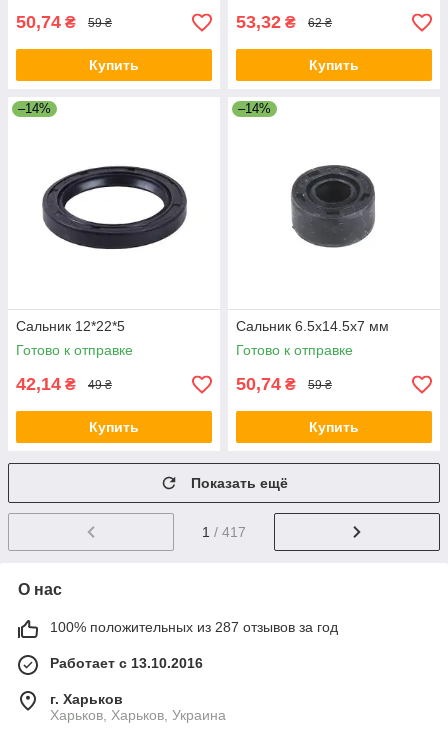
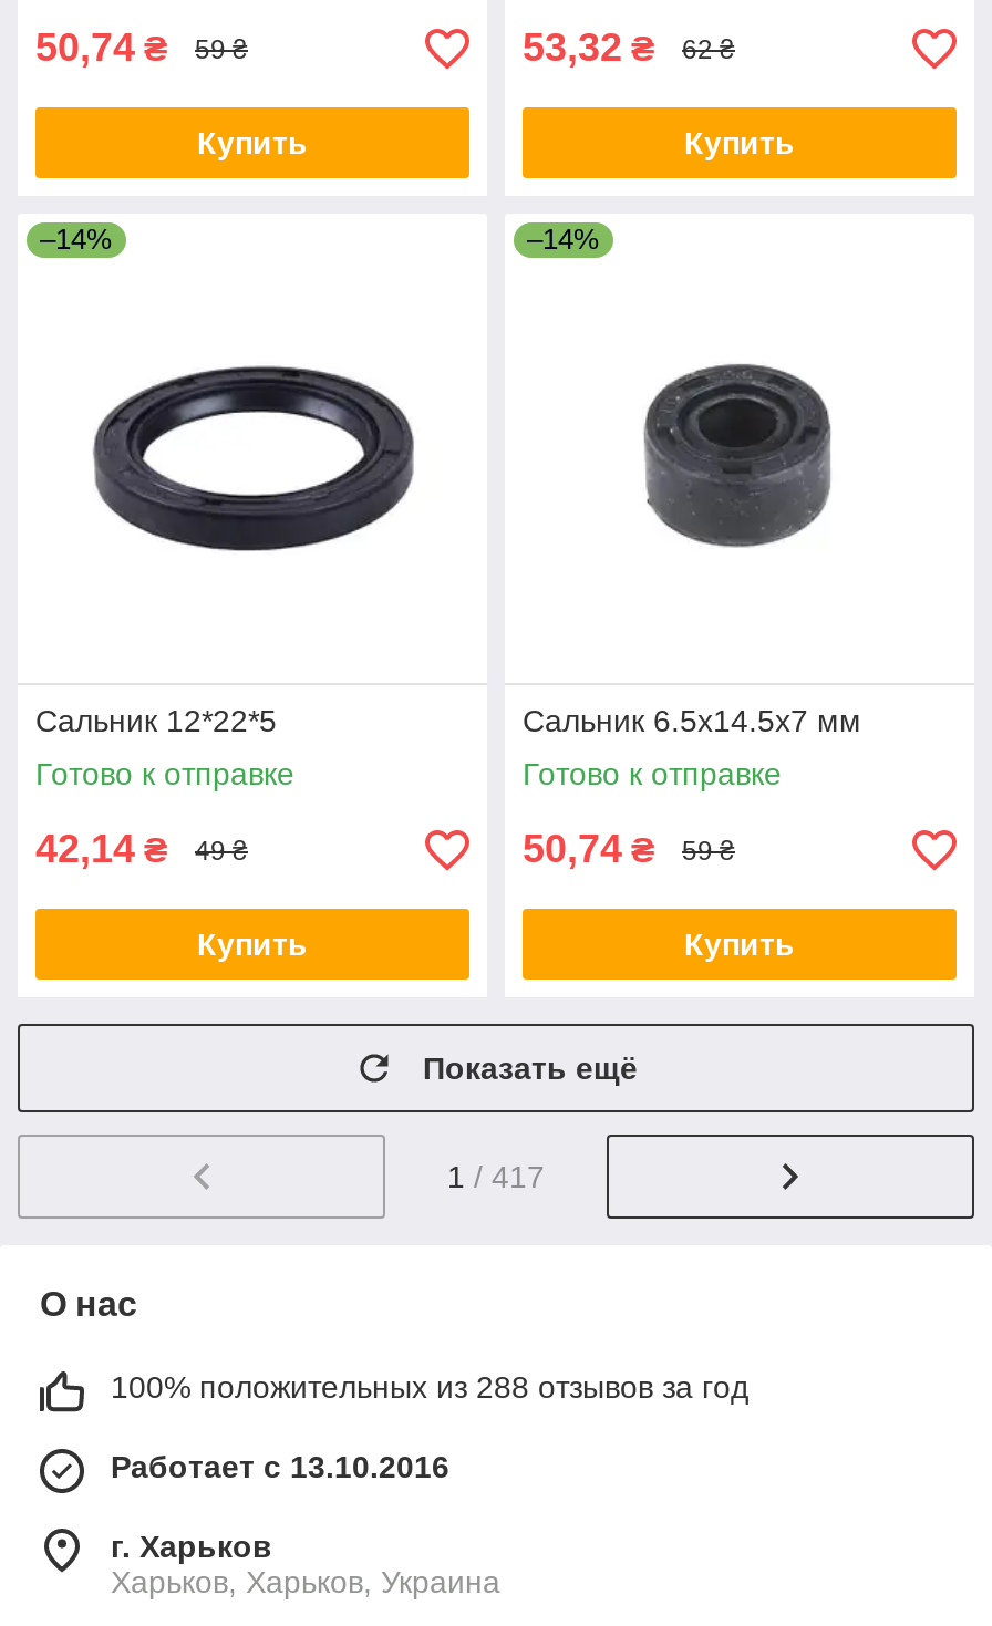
[50,619,338,635] 100% положительных из 287 отзывов за год -> [111,1370,748,1405] 100% положительных из 288 отзывов за год

